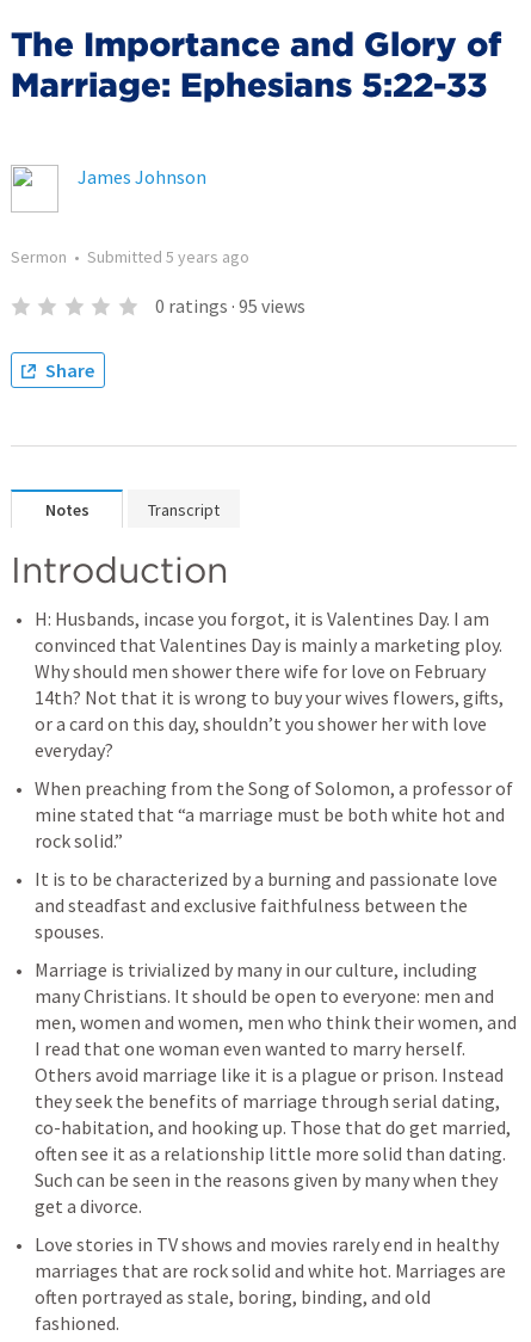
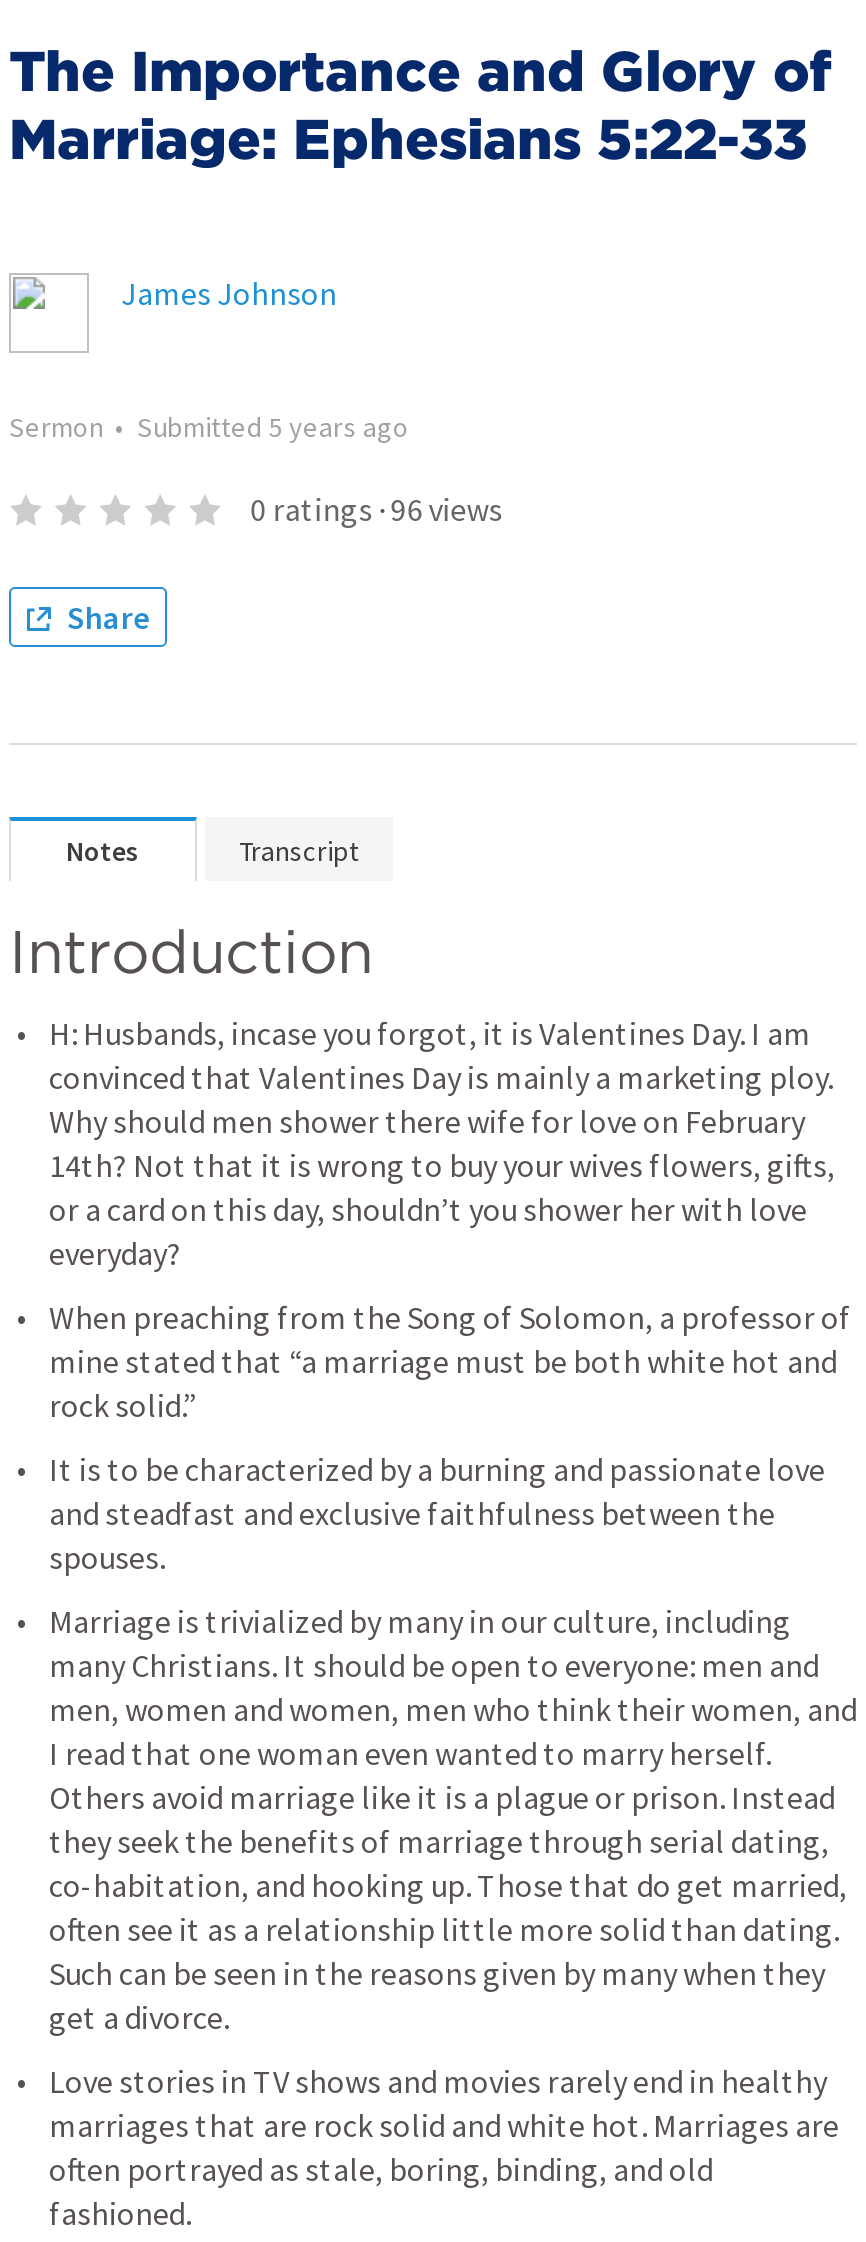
[155,294,305,318] 0 ratings · 95 views -> [250,489,502,529] 0 ratings · 96 views

